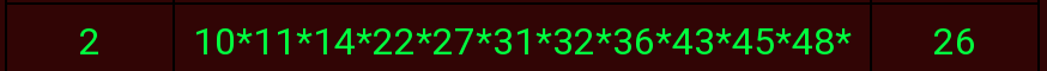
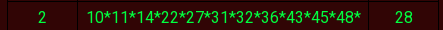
[193,19,976,64] 10*11*14*22*27*31*32*36*43*45*48* 26 -> [85,8,412,27] 10*11*14*22*27*31*32*36*43*45*48* 28

